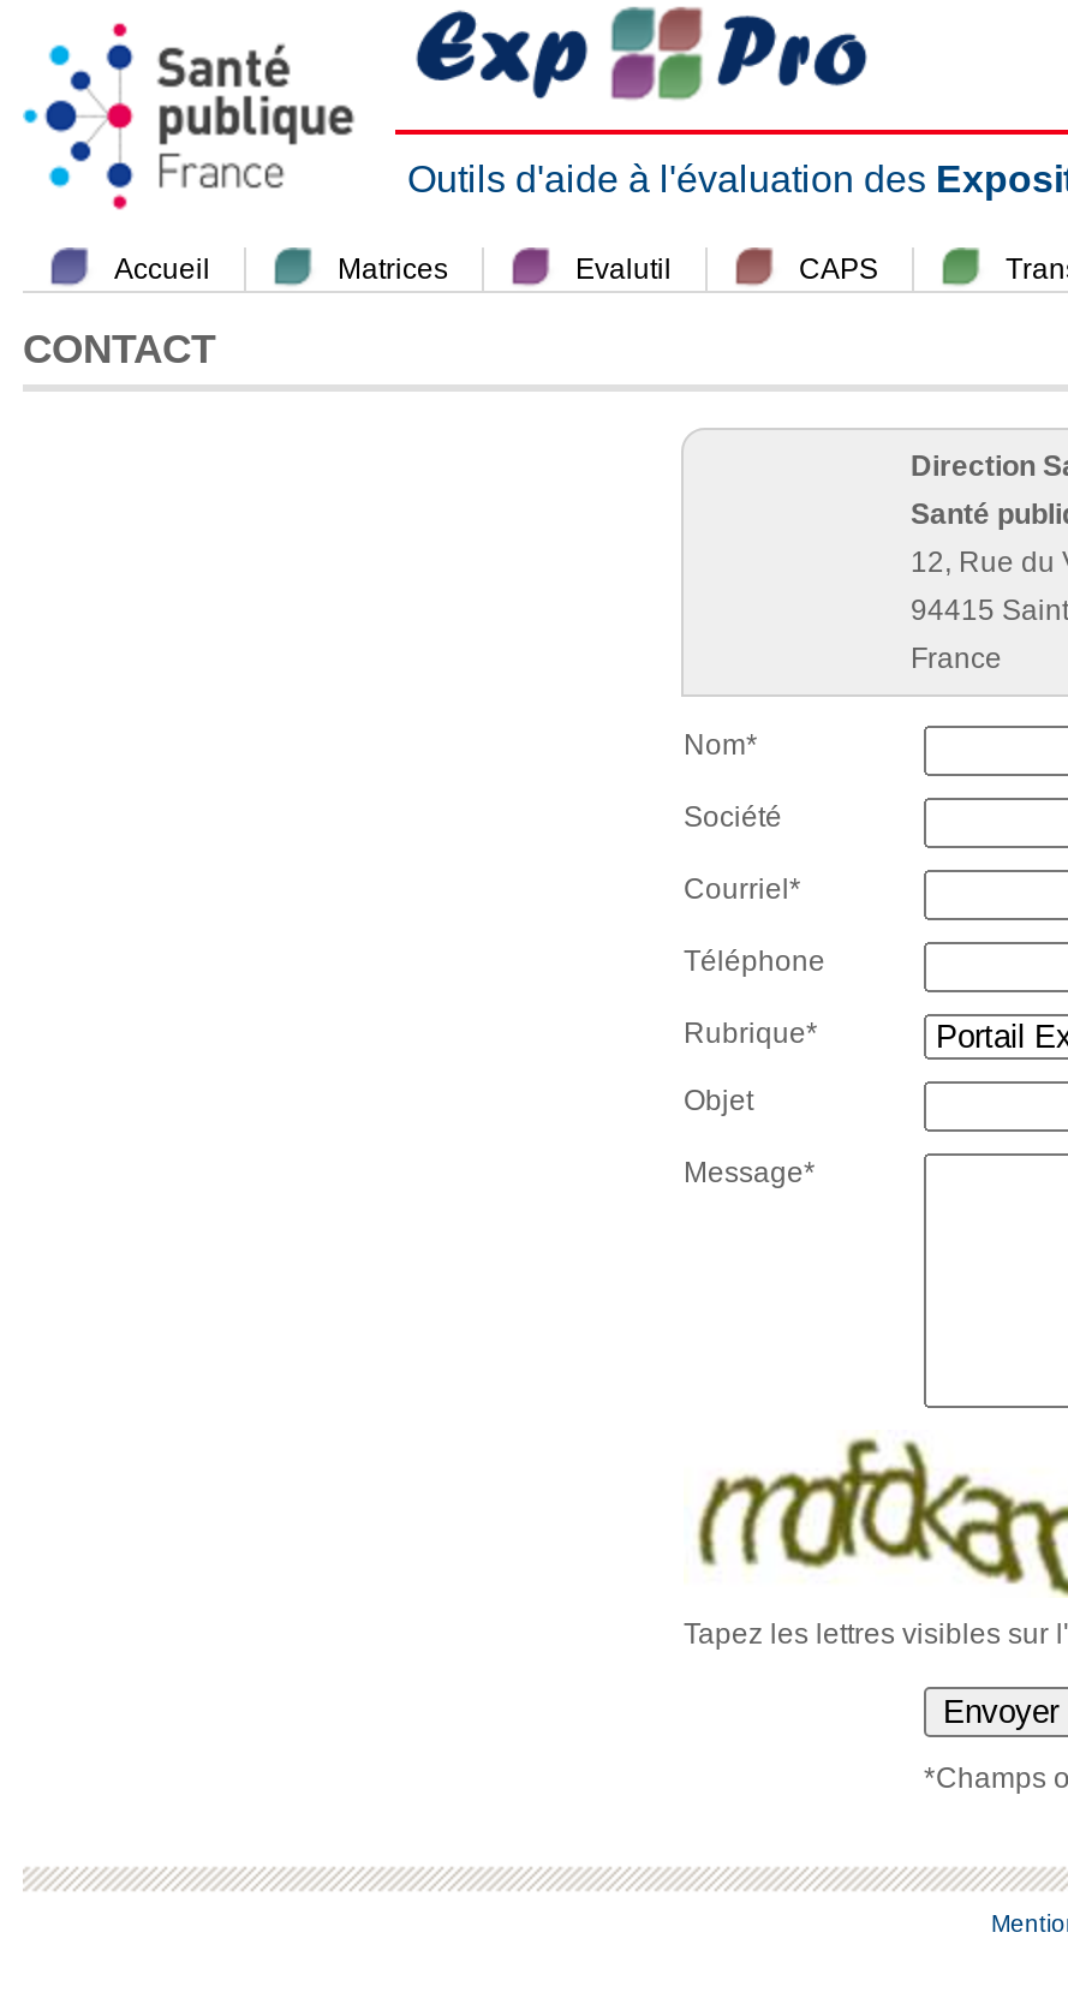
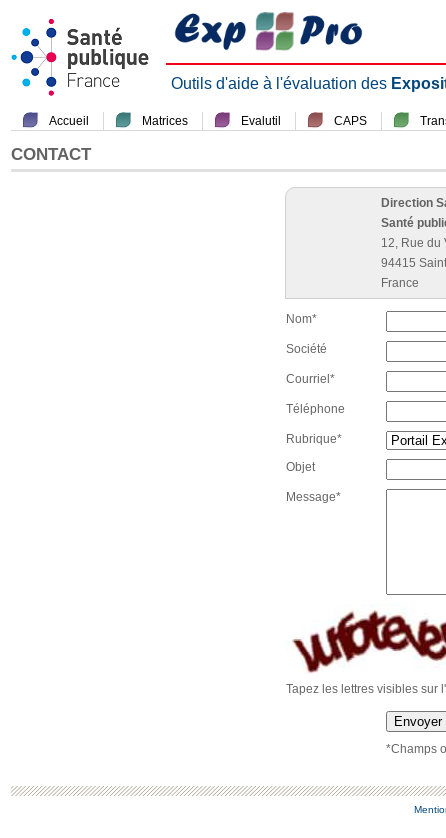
[696,1435,1061,1598] [image] -> [292,607,443,674] [image]

